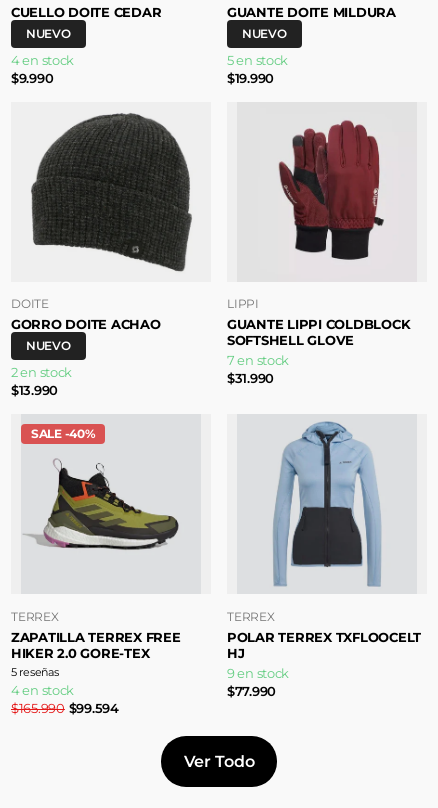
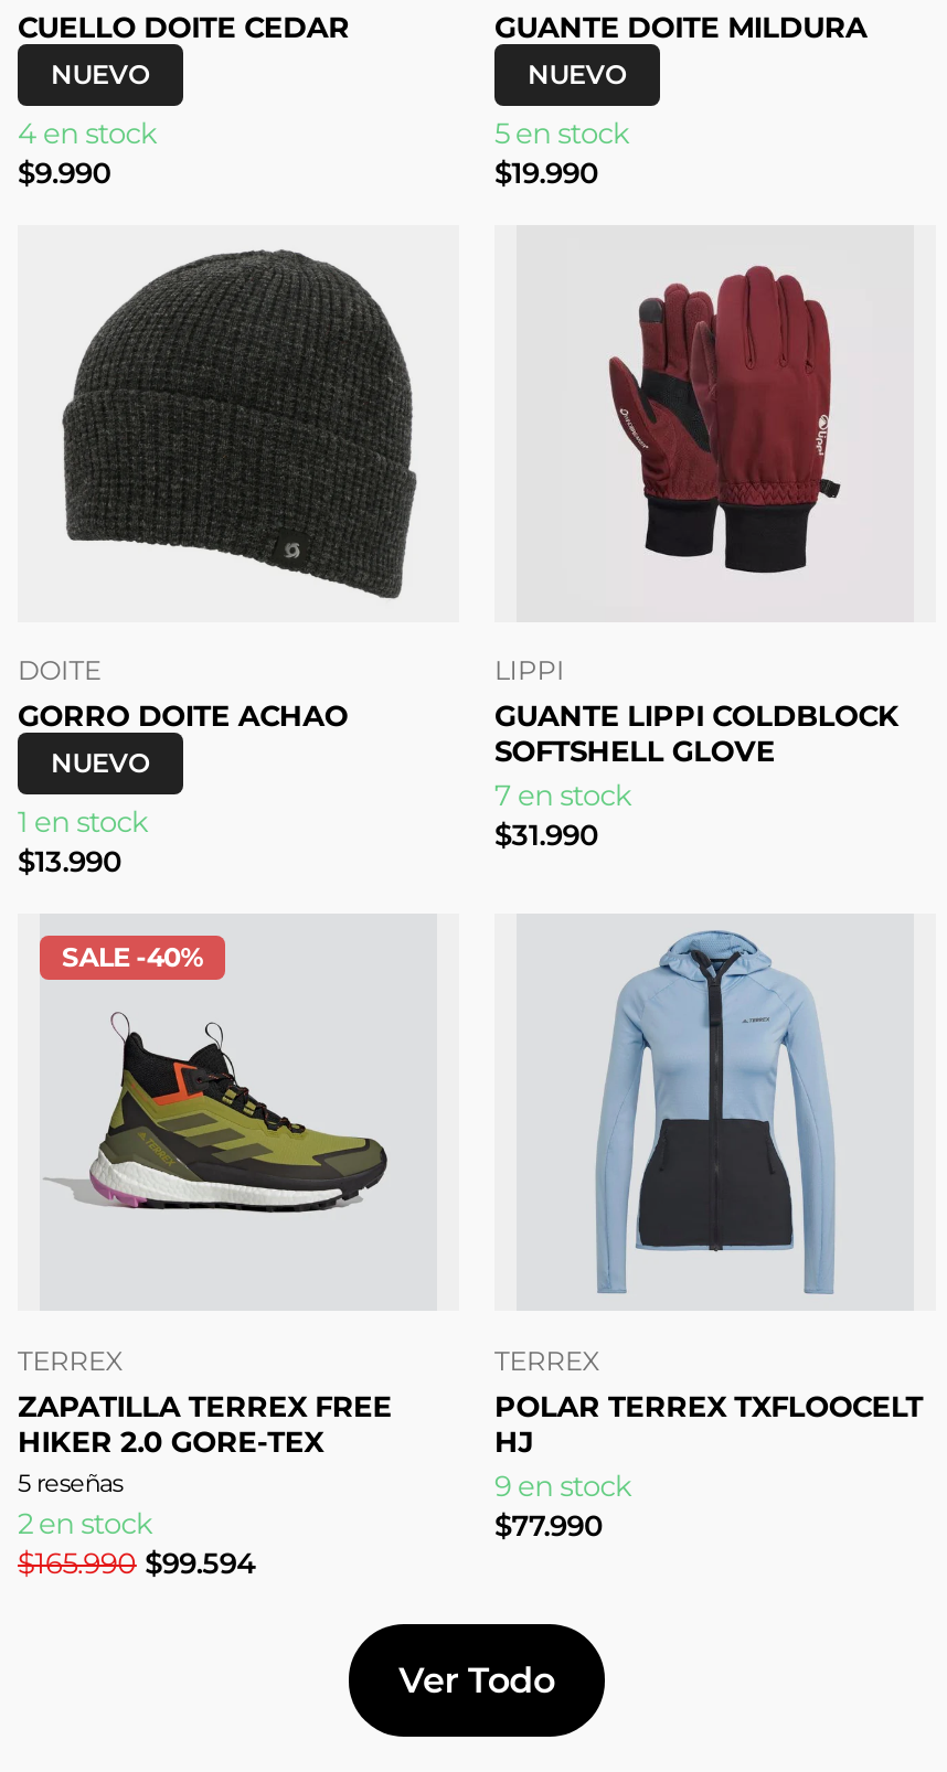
[11,364,72,380] 2 en stock -> [18,804,148,839] 1 en stock
[11,682,74,698] 4 en stock -> [18,1505,153,1540] 2 en stock

